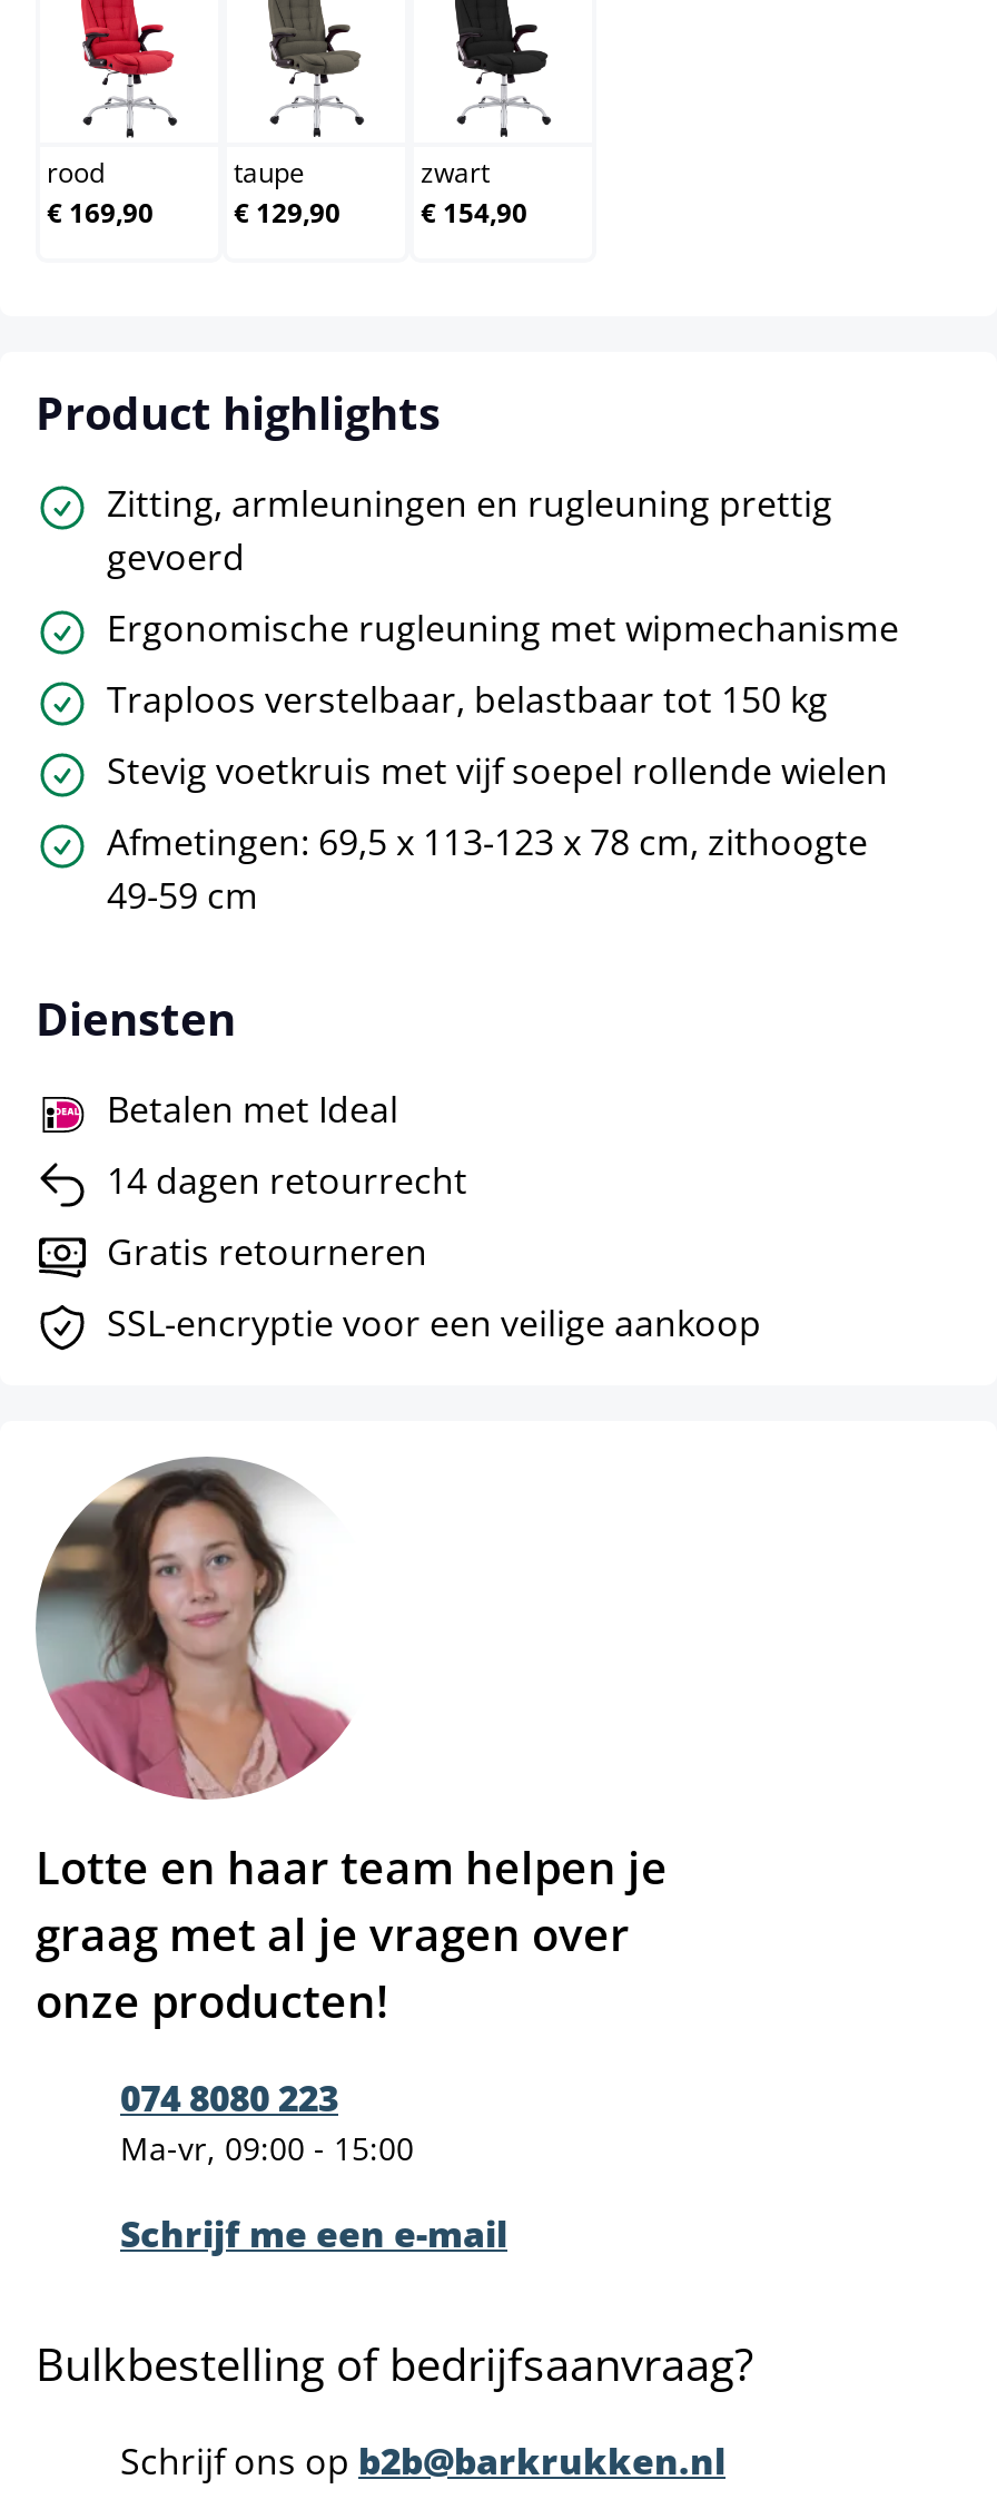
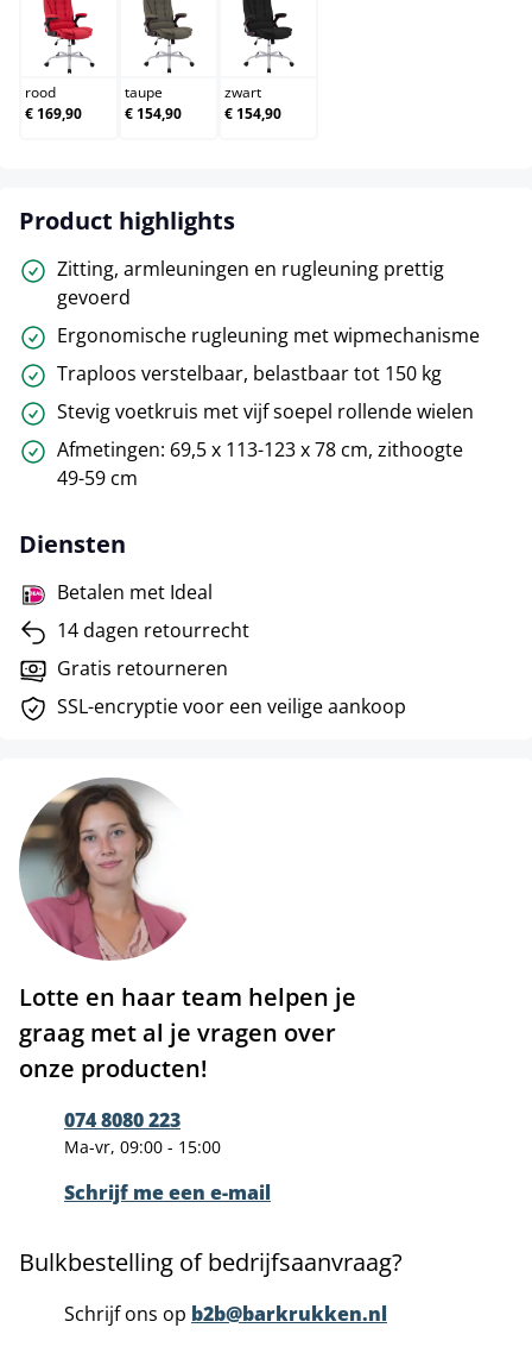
[234,194,340,232] € 129,90 -> [125,104,182,124] € 154,90

